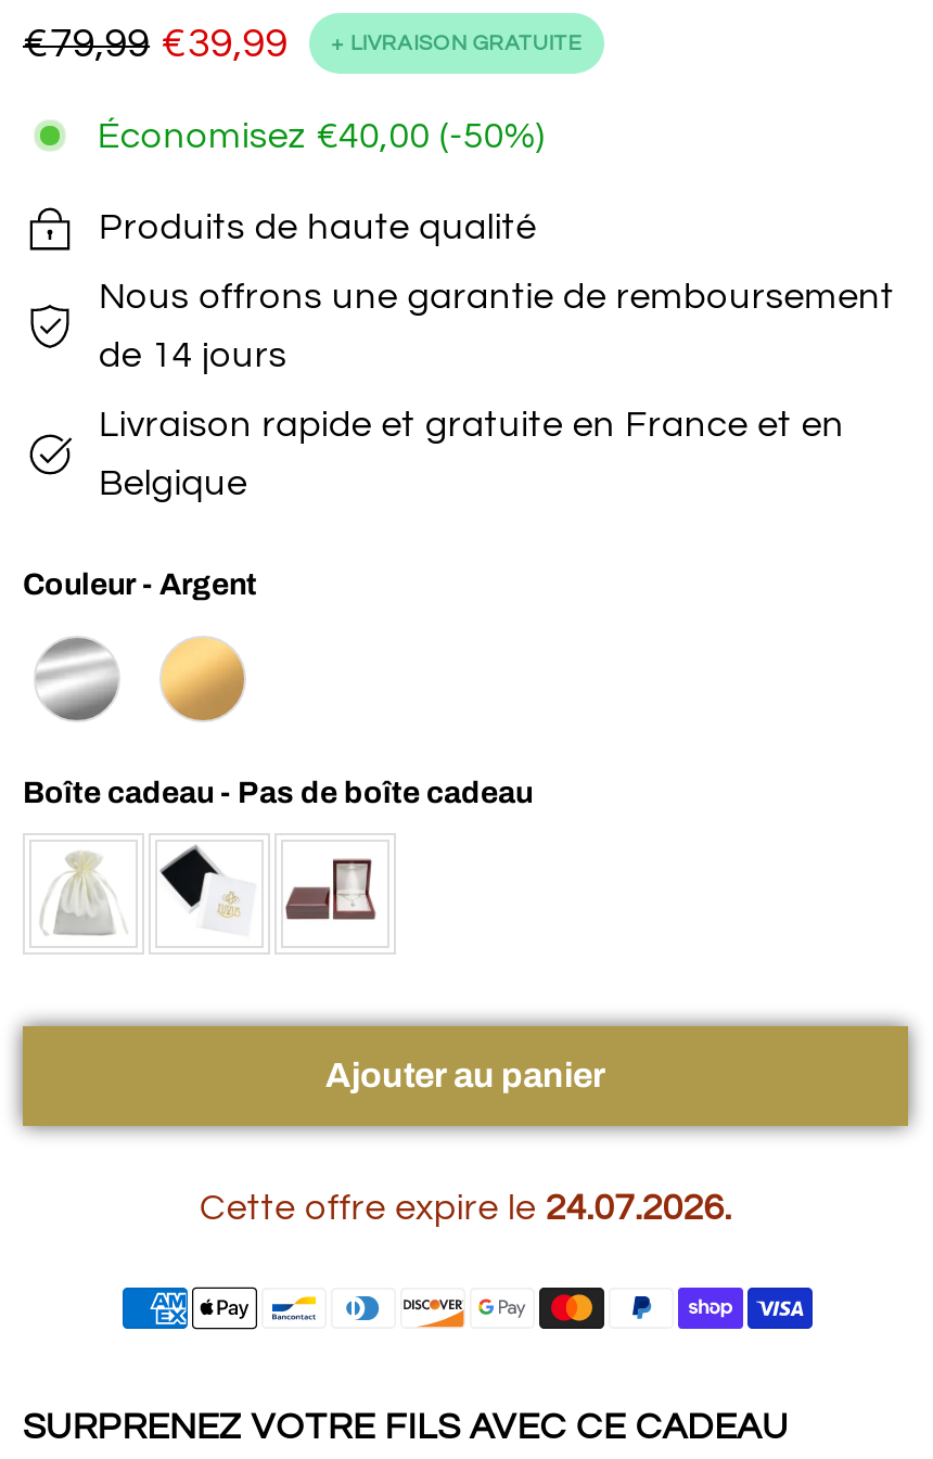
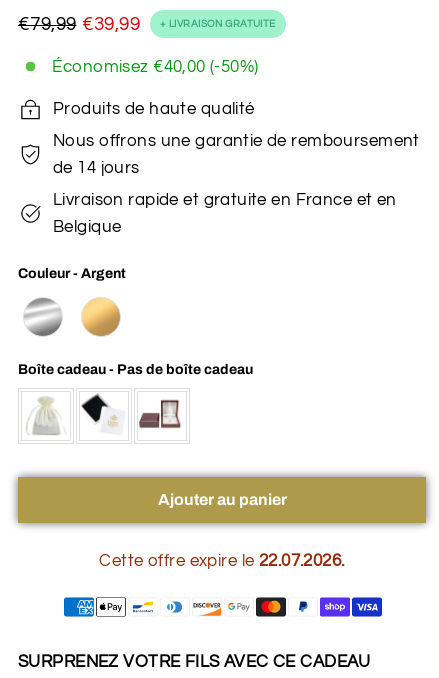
[200,1188,731,1228] Cette offre expire le 24.07.2026. -> [99,552,344,570] Cette offre expire le 22.07.2026.

